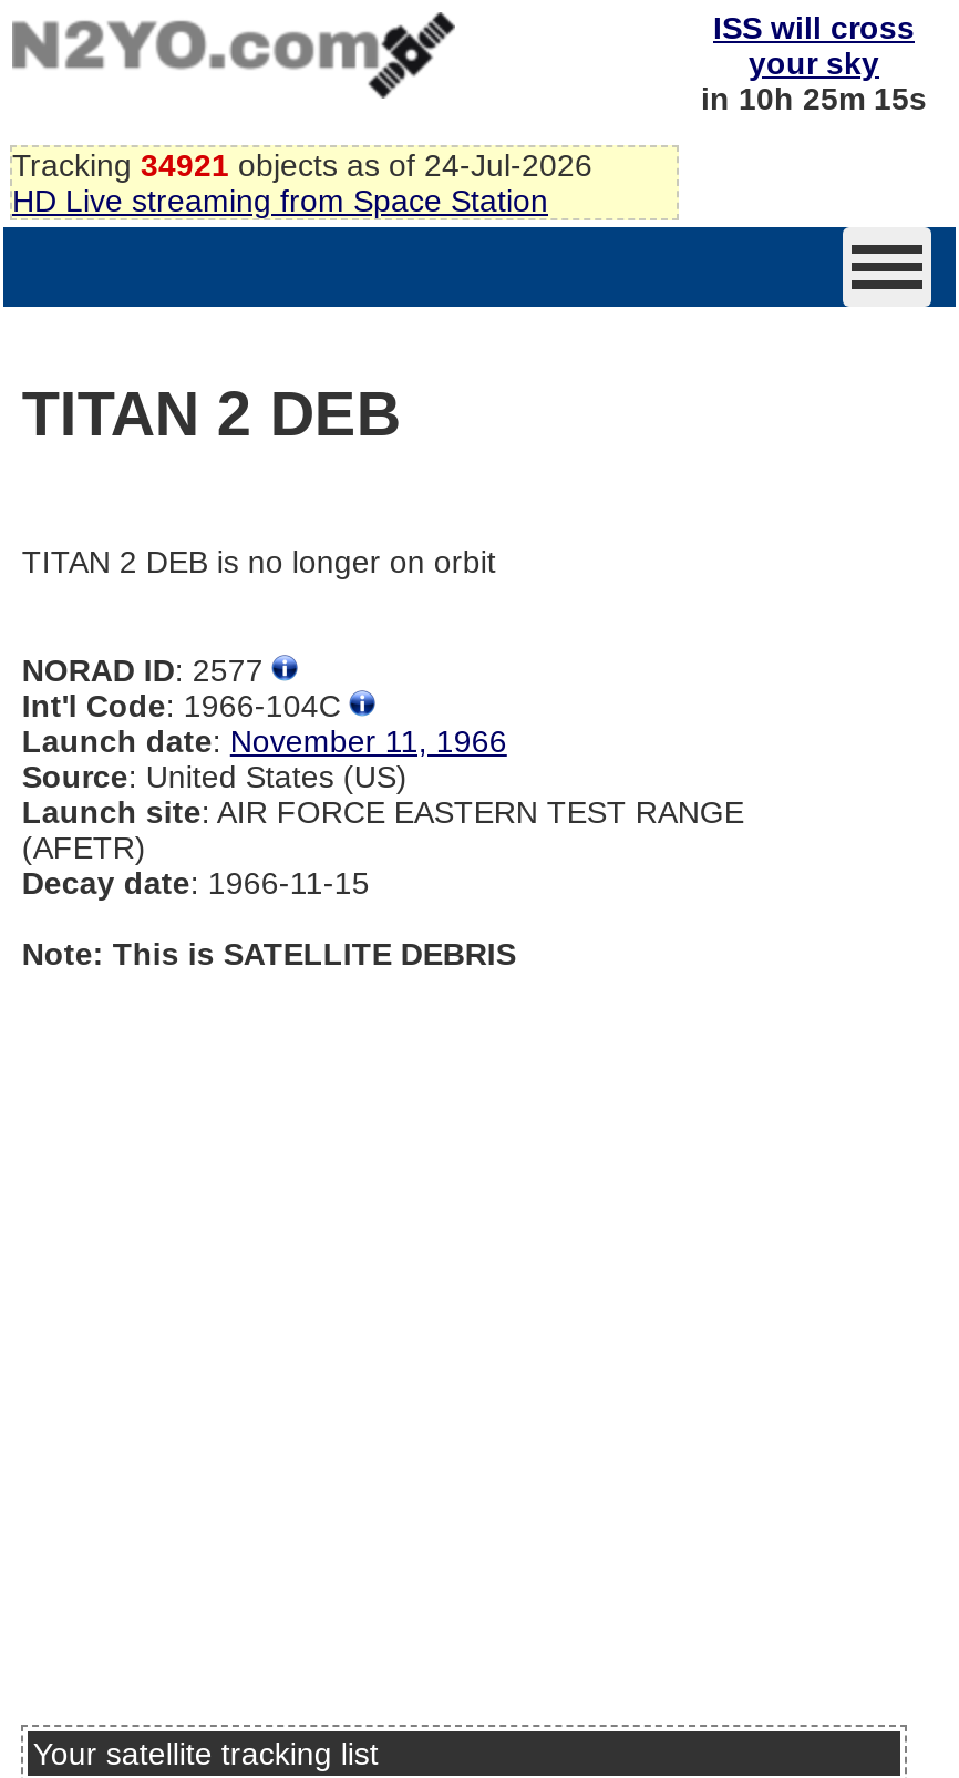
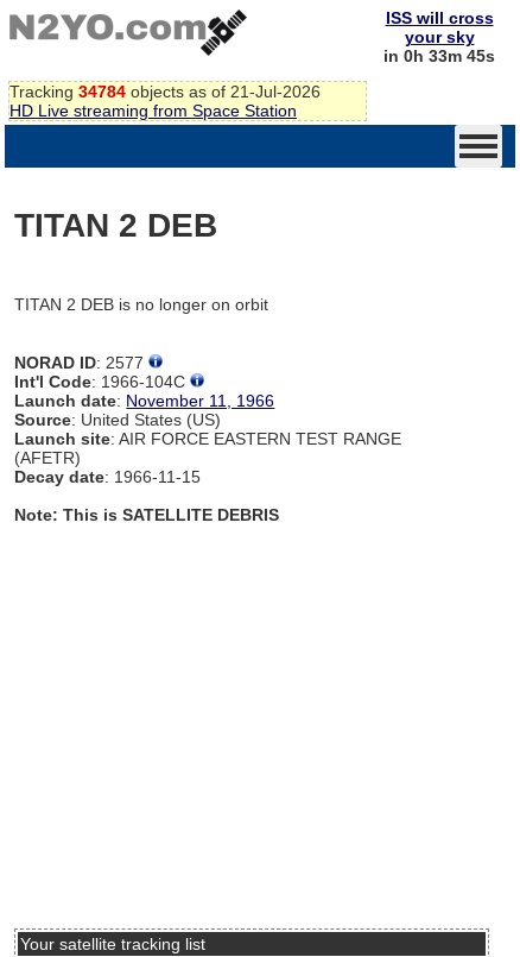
[701,81,927,116] in 10h 25m 15s -> [383,46,495,65] in 0h 33m 45s
[12,147,592,182] Tracking 34921 objects as of 24-Jul-2026 -> [9,82,321,101] Tracking 34784 objects as of 21-Jul-2026

